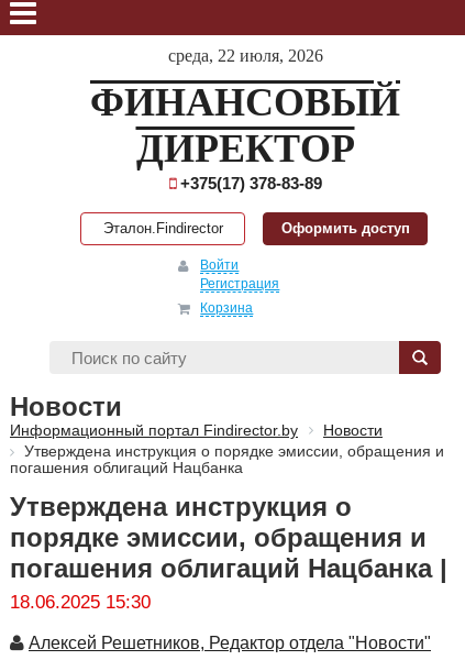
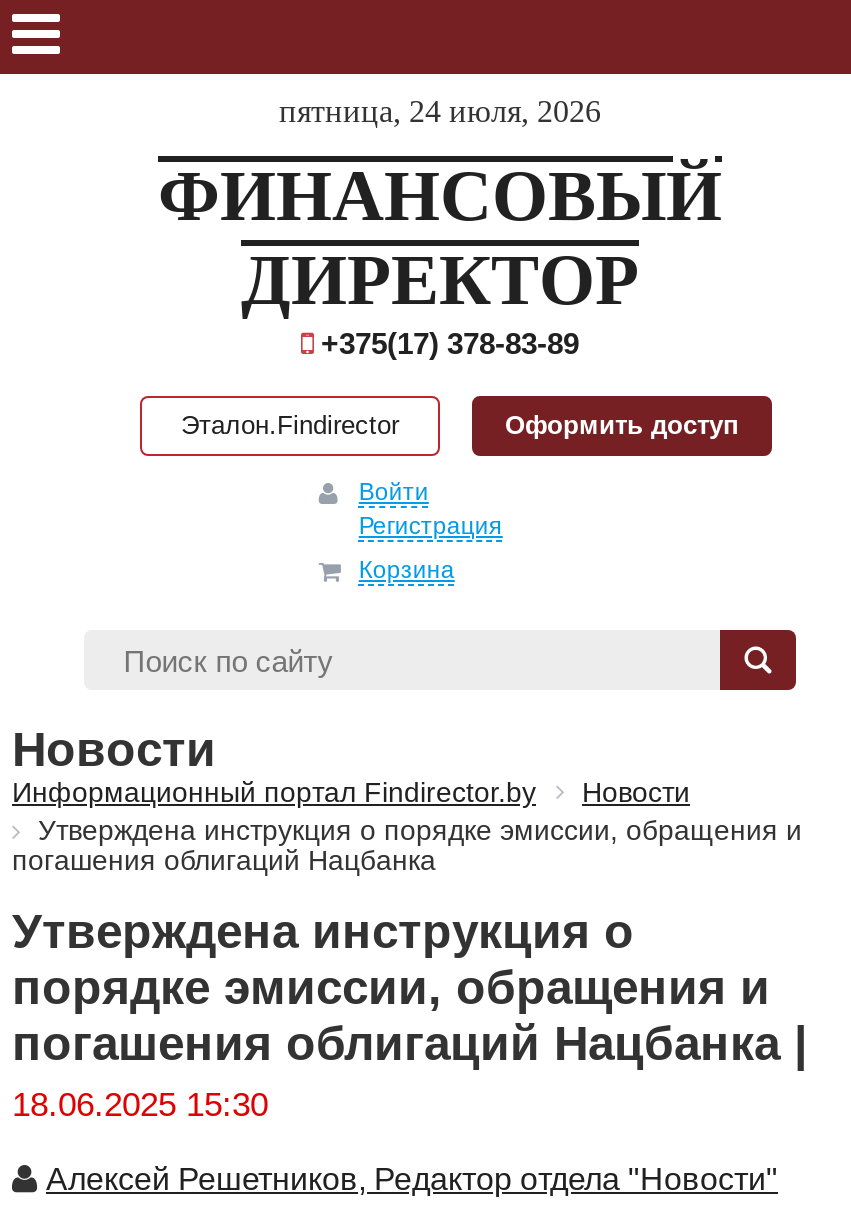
[168,46,323,65] среда, 22 июля, 2026 -> [279,94,601,128] пятница, 24 июля, 2026

